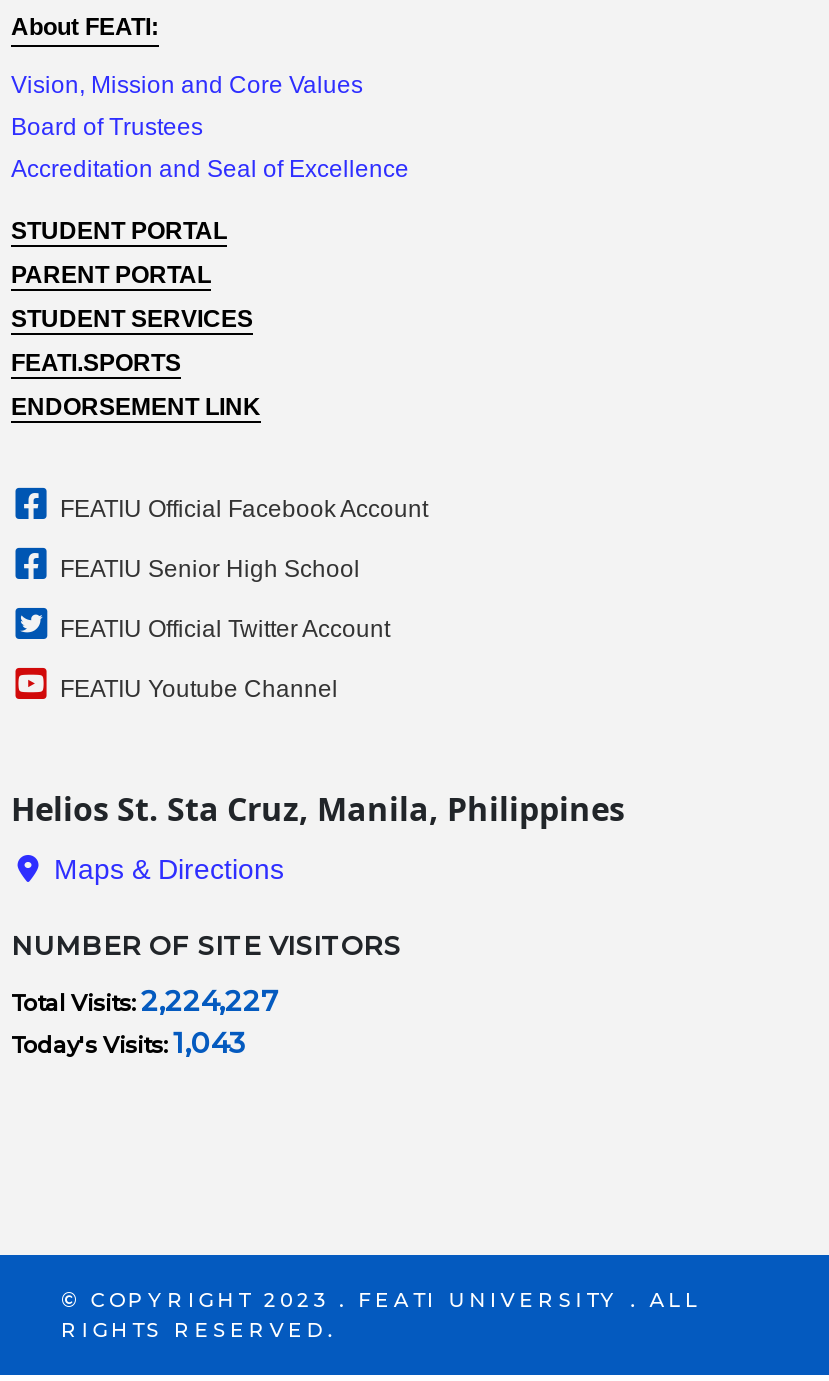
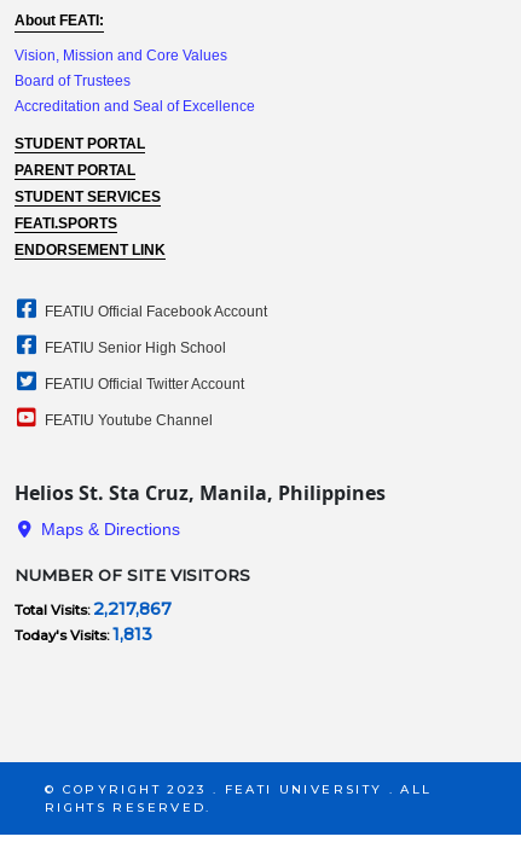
[11,982,279,1018] Total Visits:2,224,227 -> [15,598,172,619] Total Visits:2,217,867
[11,1024,247,1060] Today's Visits:1,043 -> [15,623,152,645] Today's Visits:1,813

